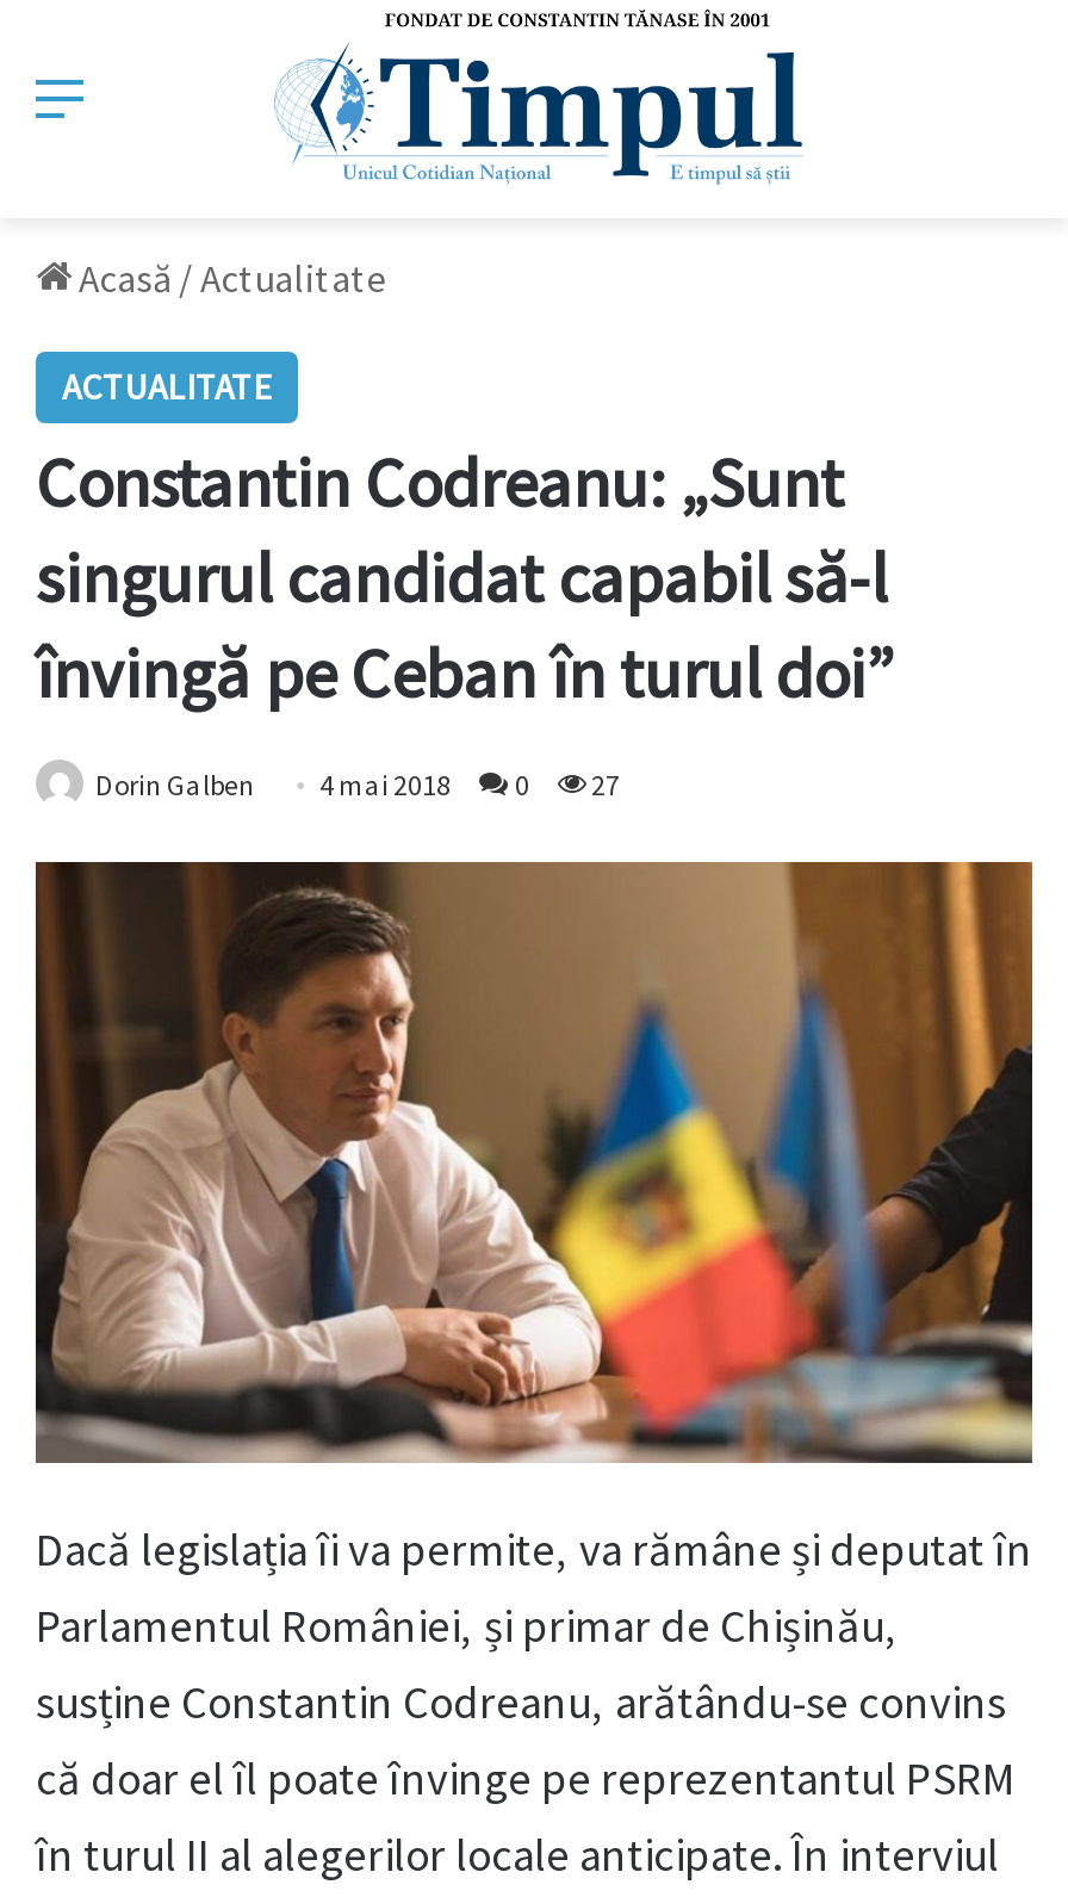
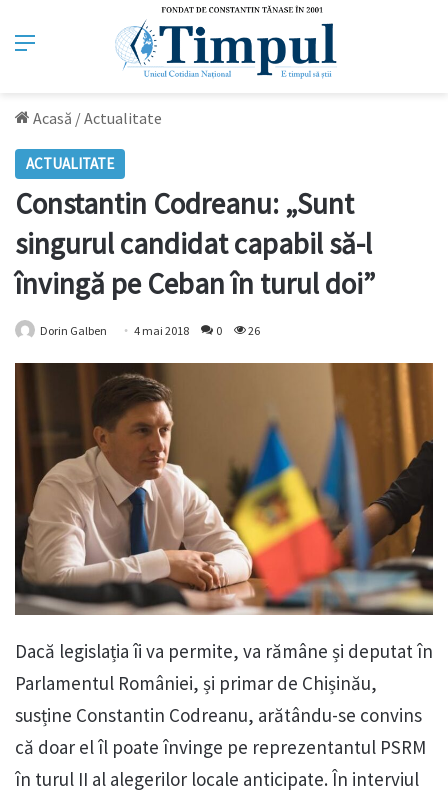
[95,768,620,803] Dorin Galben 4 mai 2018 0 27 -> [40,323,260,338] Dorin Galben 4 mai 2018 0 26

